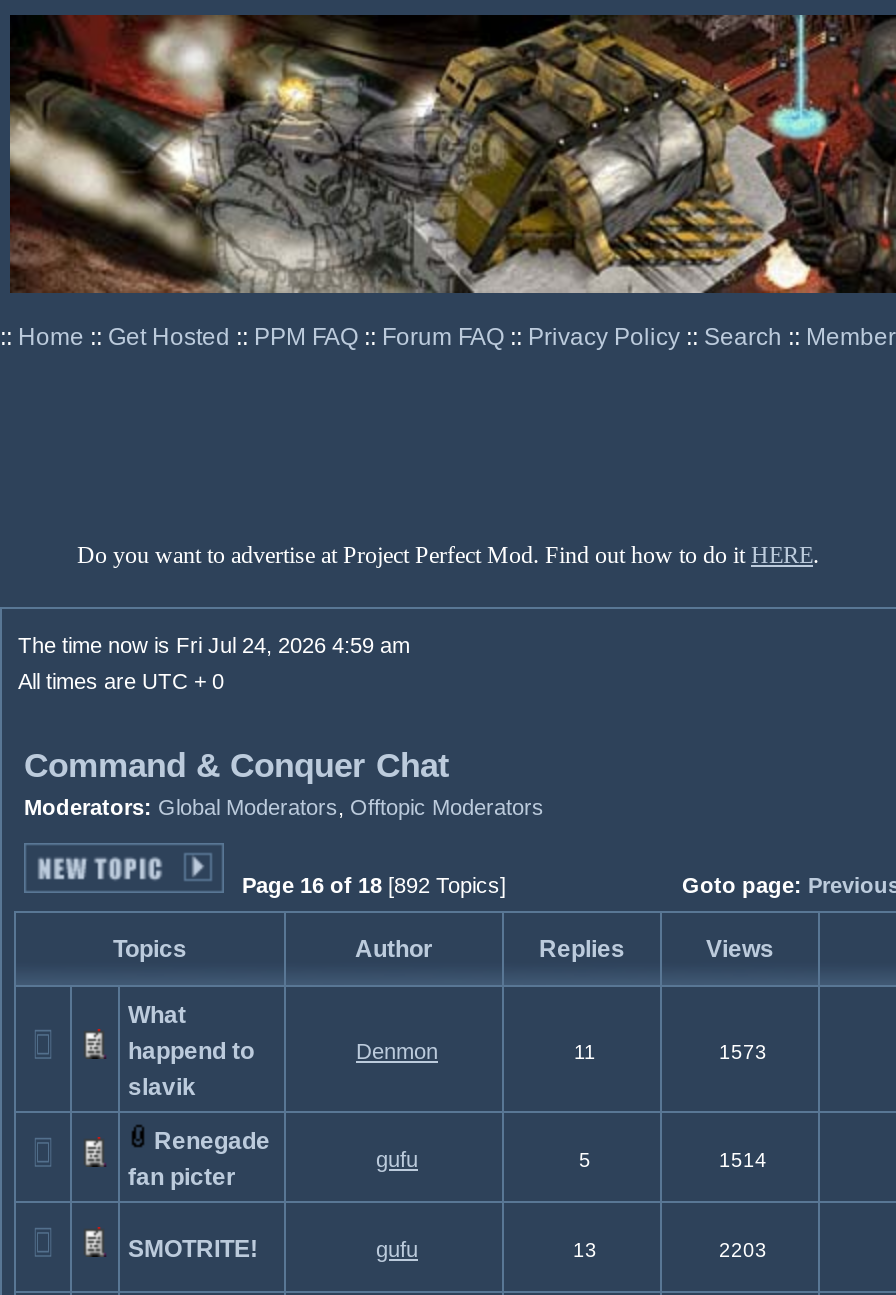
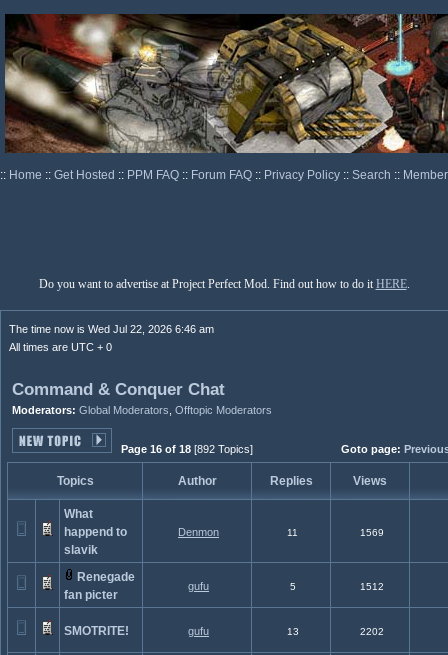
[18,633,410,657] The time now is Fri Jul 24, 2026 4:59 am -> [9,323,214,335] The time now is Wed Jul 22, 2026 6:46 am
[707,1041,773,1063] 1573 -> [353,527,386,538] 1569
[707,1149,773,1171] 1514 -> [353,581,386,592] 1512
[707,1239,773,1261] 2203 -> [353,626,386,637] 2202

